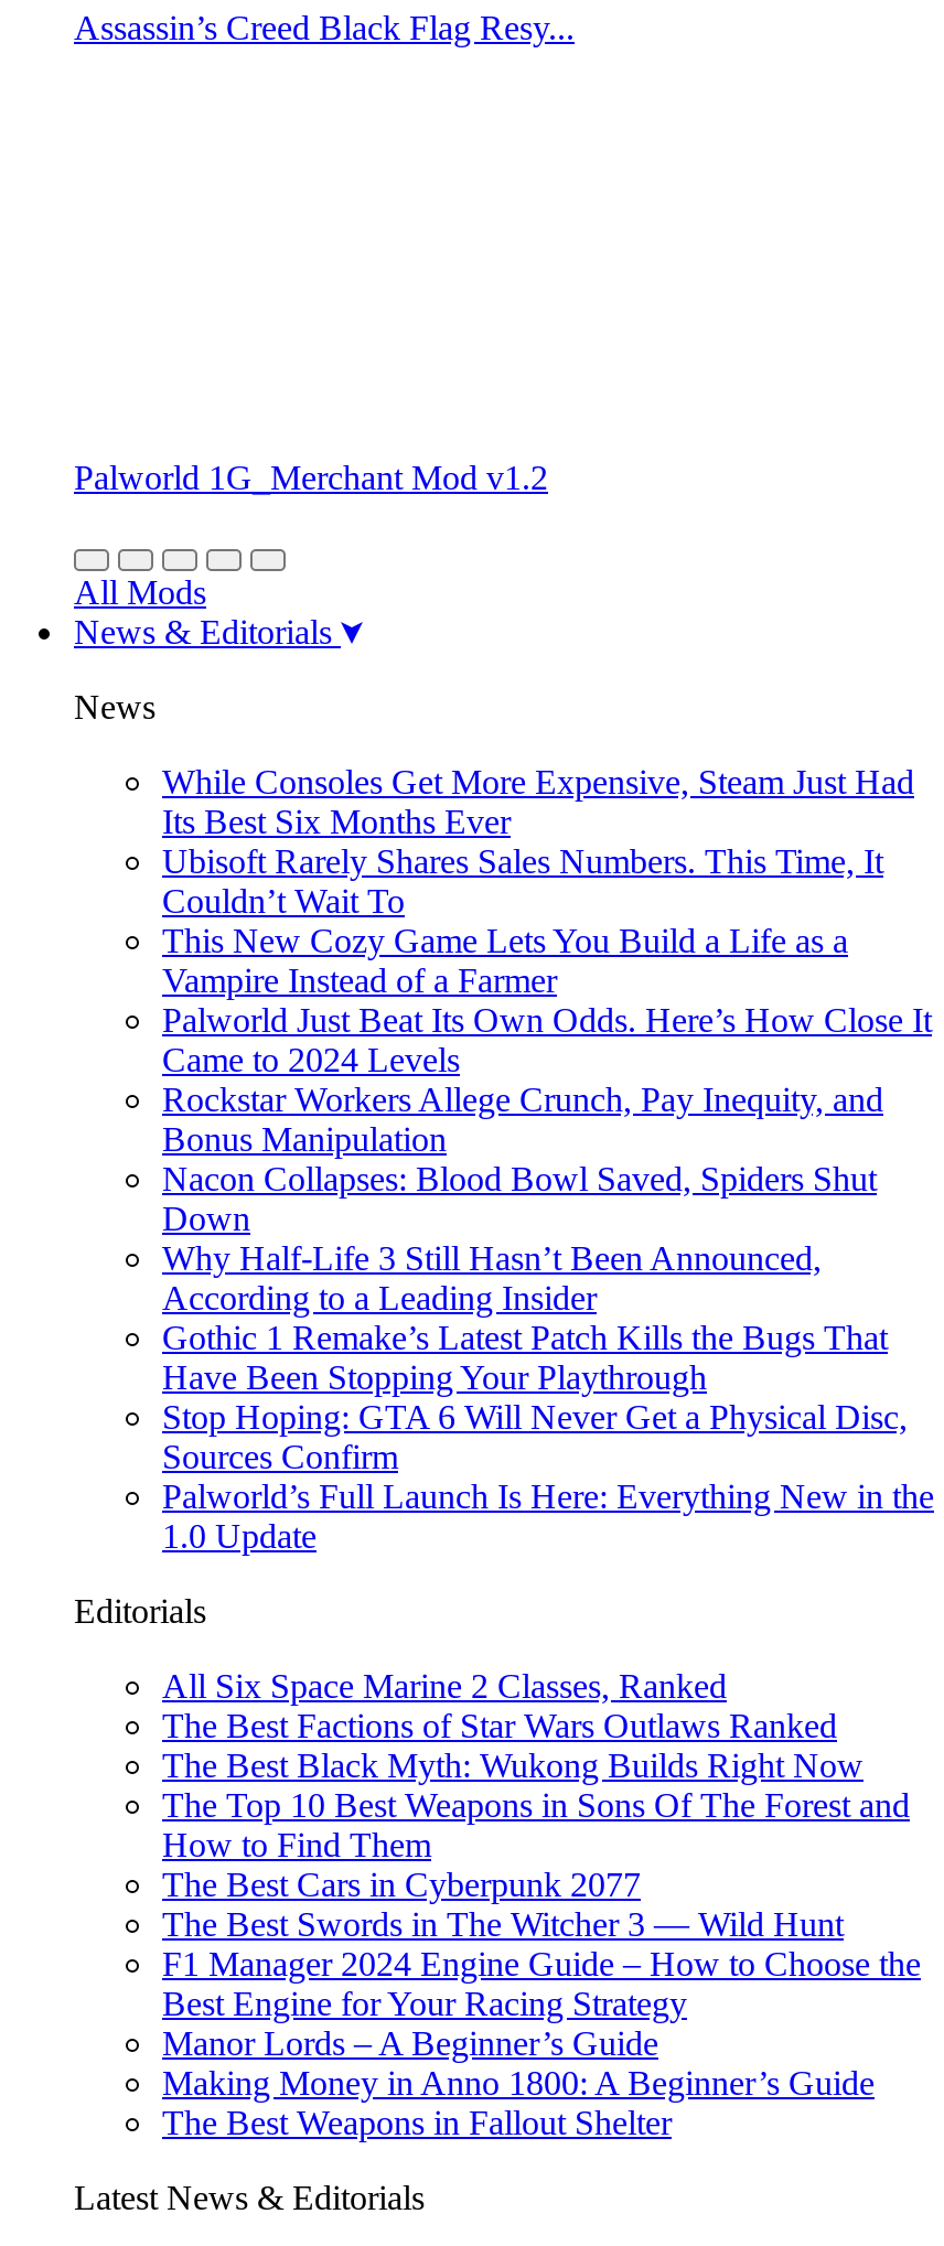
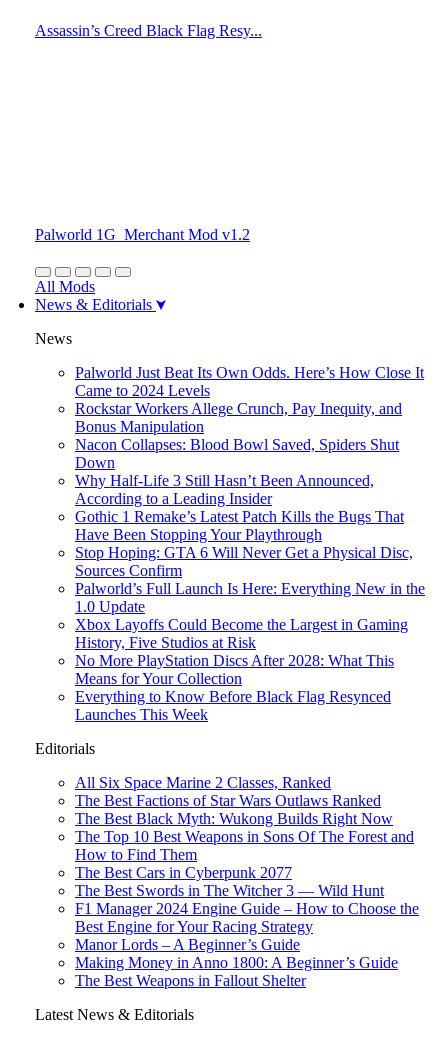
[162,763,914,999] While Consoles Get More Expensive, Steam Just Had | Its Best Six Months Ever | Ubisoft Rarely Shares Sales Numbers. This Time, It | Couldn’t Wait To | This New Cozy Game Lets You Build a Life as a | Vampire Instead of a Farmer -> none
moved [162,1001,934,1555] -> [75,364,425,615]: Palworld Just Beat Its Own Odds. Here’s How Close It | Came to 2024 Levels | Rockstar Workers Allege Crunch, Pay Inequity, and | ... | Palworld’s Full Launch Is Here: Everything New in the | 1.0 Update
none -> [75,616,408,723] Xbox Layoffs Could Become the Largest in Gaming | History, Five Studios at Risk | No More PlayStation Discs After 2028: What This | Means for Your Collection | Everything to Know Before Black Flag Resynced | Launches This Week

